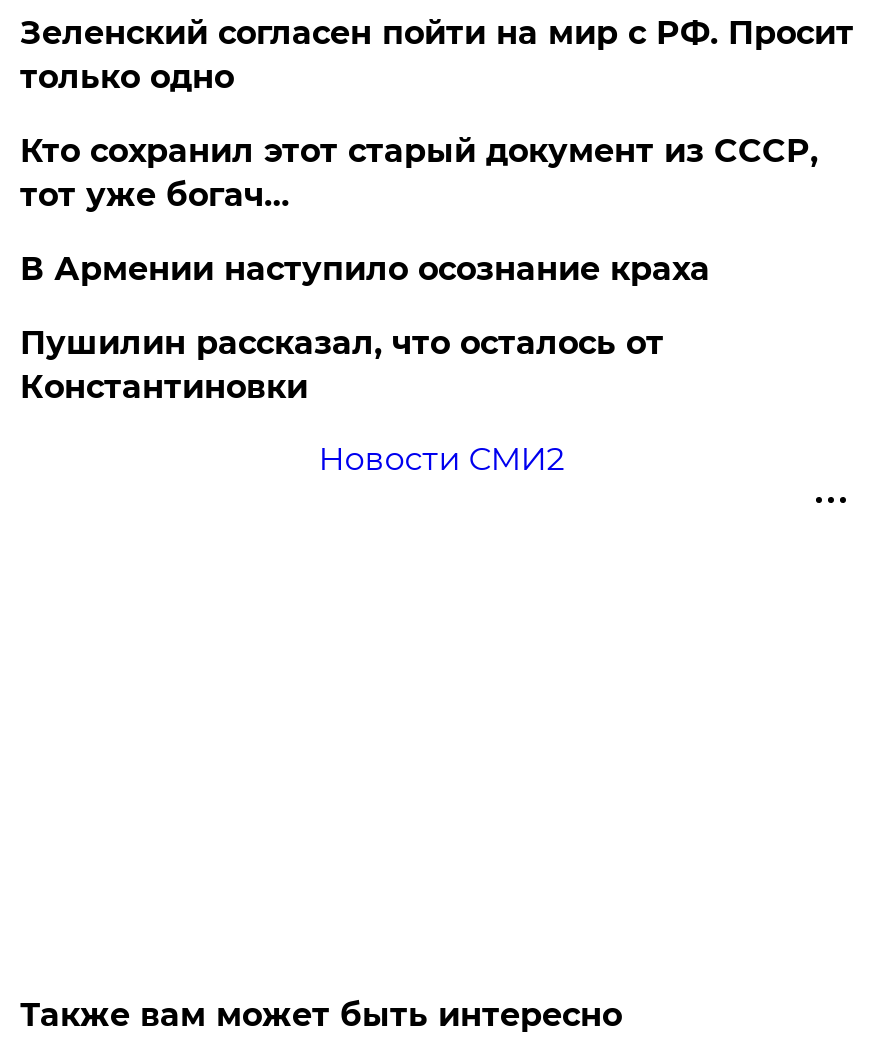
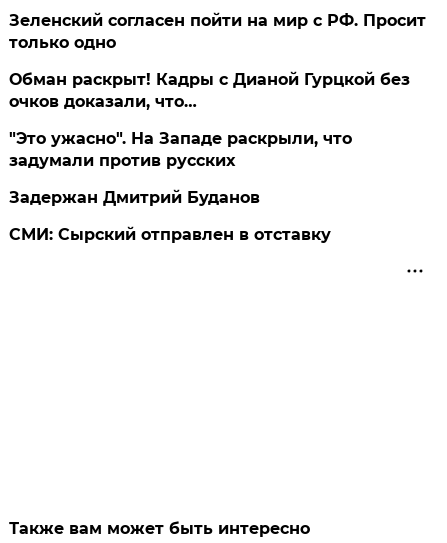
[20,132,818,214] Кто сохранил этот старый документ из СССР, | тот уже богач… -> [9,70,410,111] Обман раскрыт! Кадры с Дианой Гурцкой без | очков доказали, что…
[20,250,710,288] В Армении наступило осознание краха -> [9,129,352,170] "Это ужасно". На Западе раскрыли, что | задумали против русских
[20,324,664,406] Пушилин рассказал, что осталось от | Константиновки -> [9,188,260,207] Задержан Дмитрий Буданов
[318,440,564,478] Новости СМИ2 -> [9,225,331,244] СМИ: Сырский отправлен в отставку

